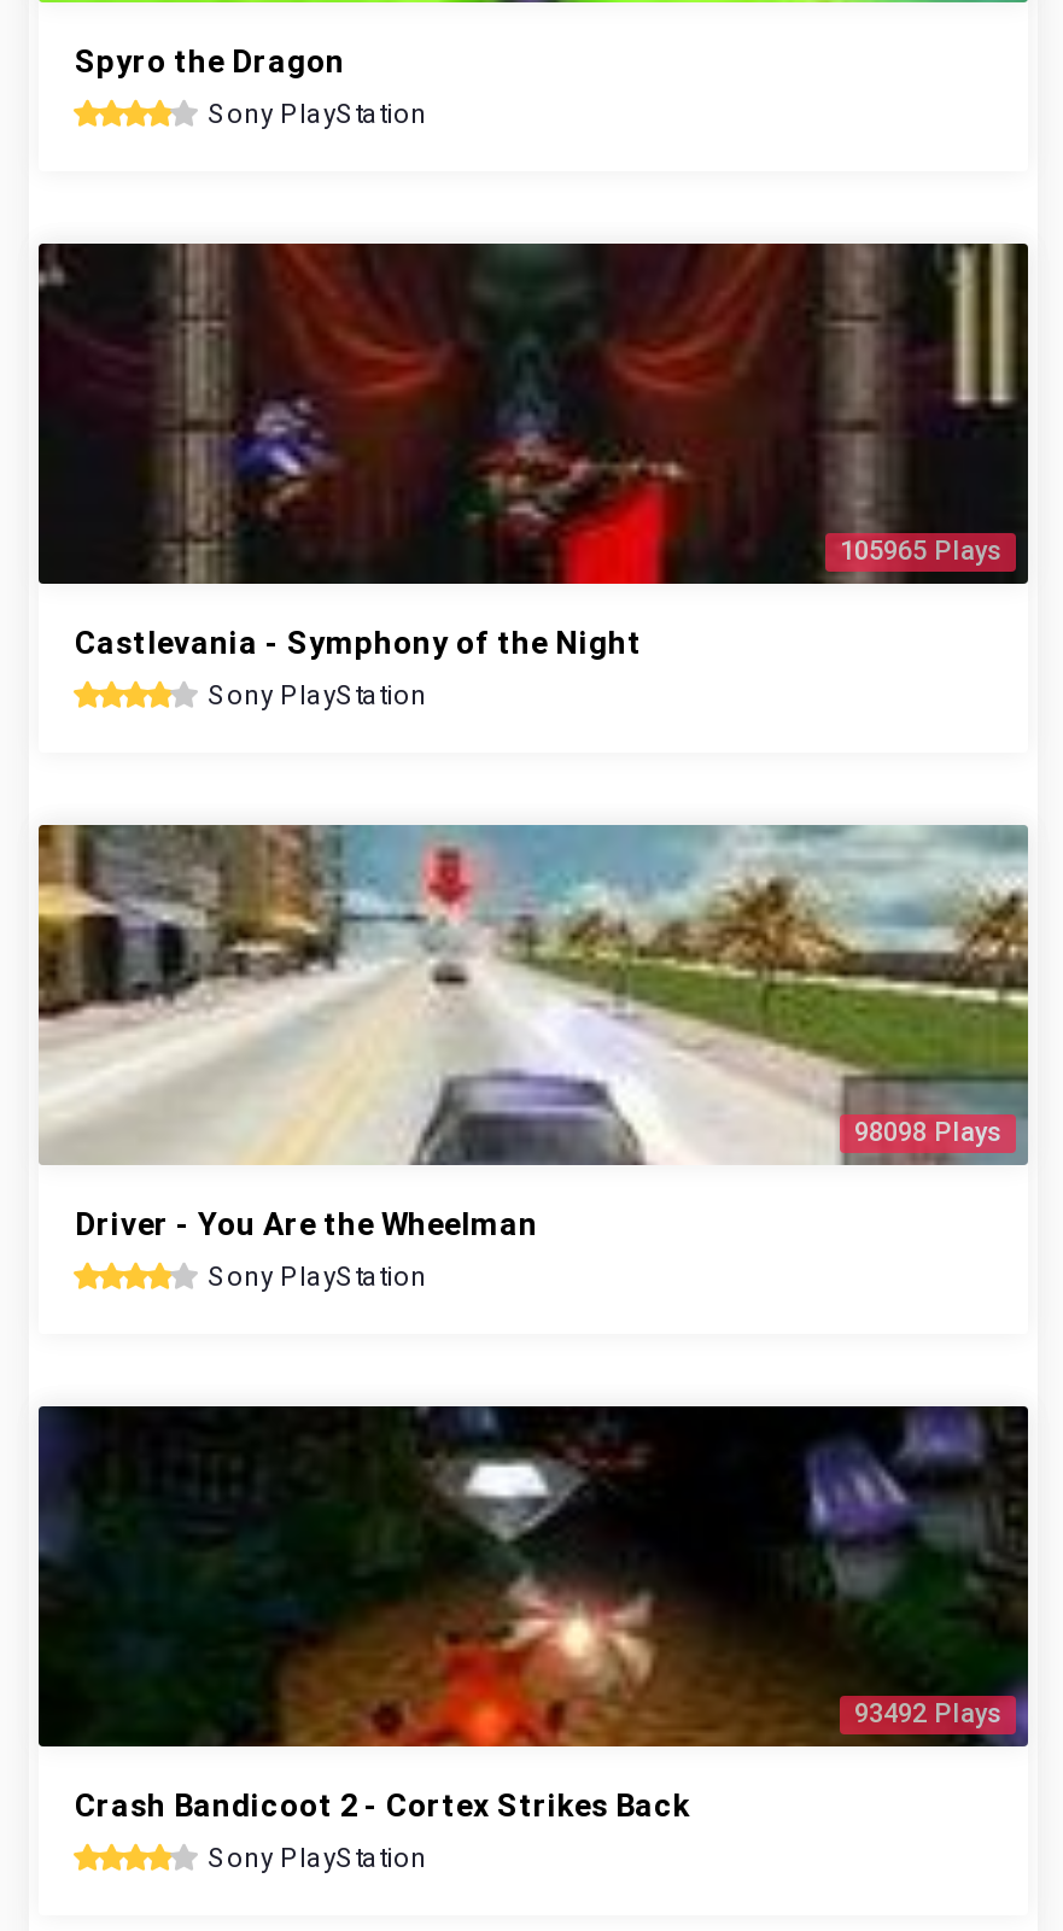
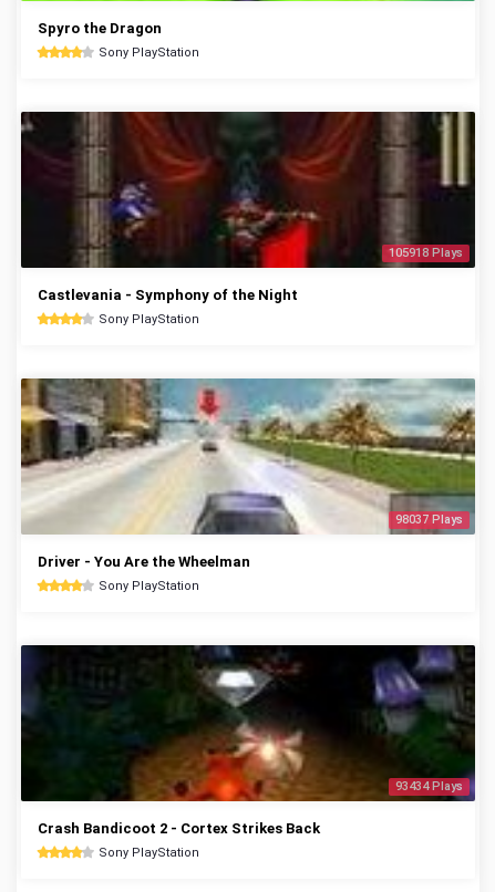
[840,536,1001,567] 105965 Plays -> [389,246,463,260] 105918 Plays
[854,1117,1001,1148] 98098 Plays -> [395,512,463,527] 98037 Plays
[854,1698,1001,1730] 93492 Plays -> [395,779,463,794] 93434 Plays

